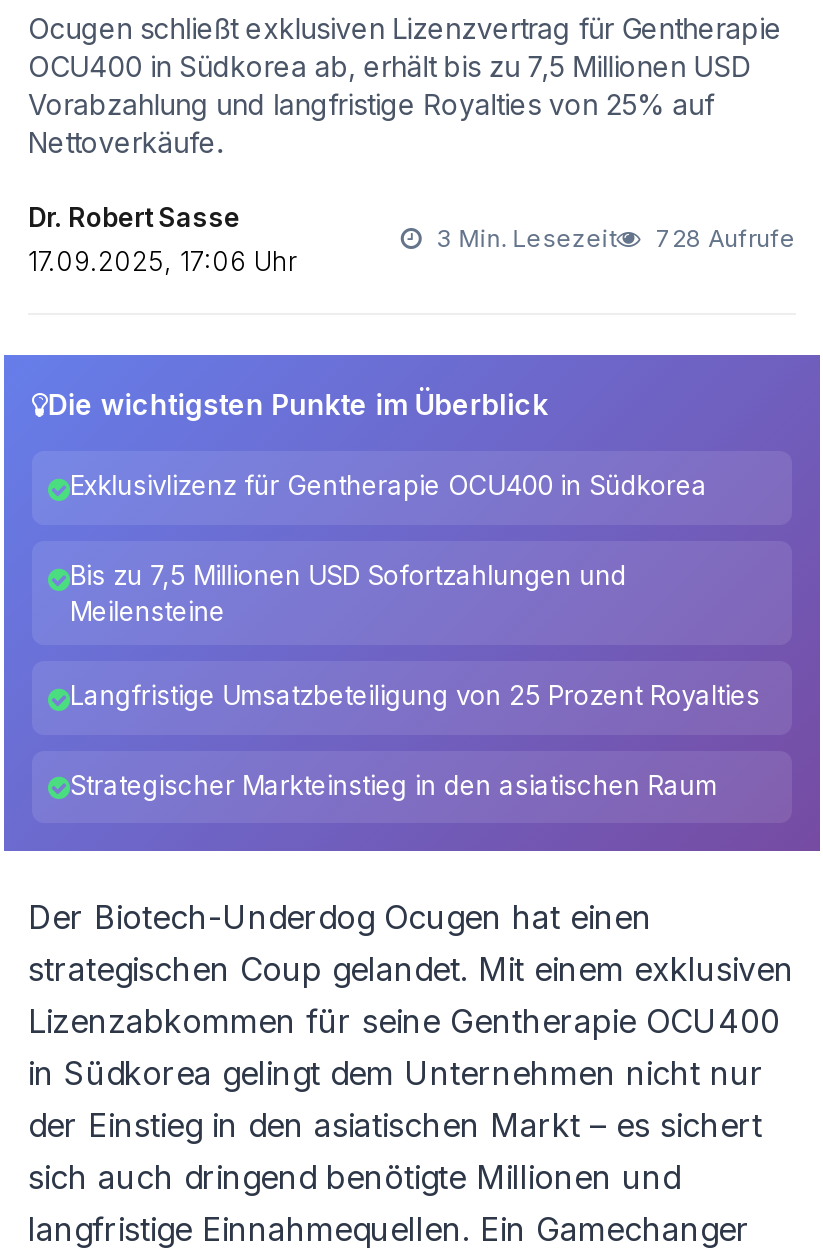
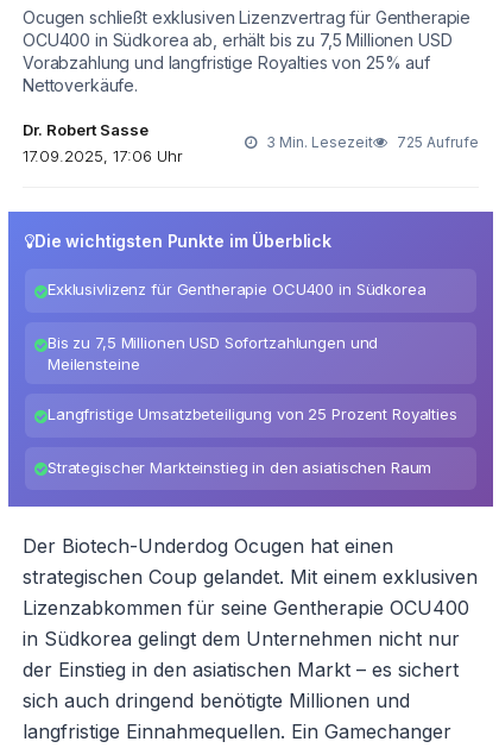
[430,222,796,252] 3 Min. Lesezeit 728 Aufrufe -> [263,133,479,151] 3 Min. Lesezeit 725 Aufrufe

